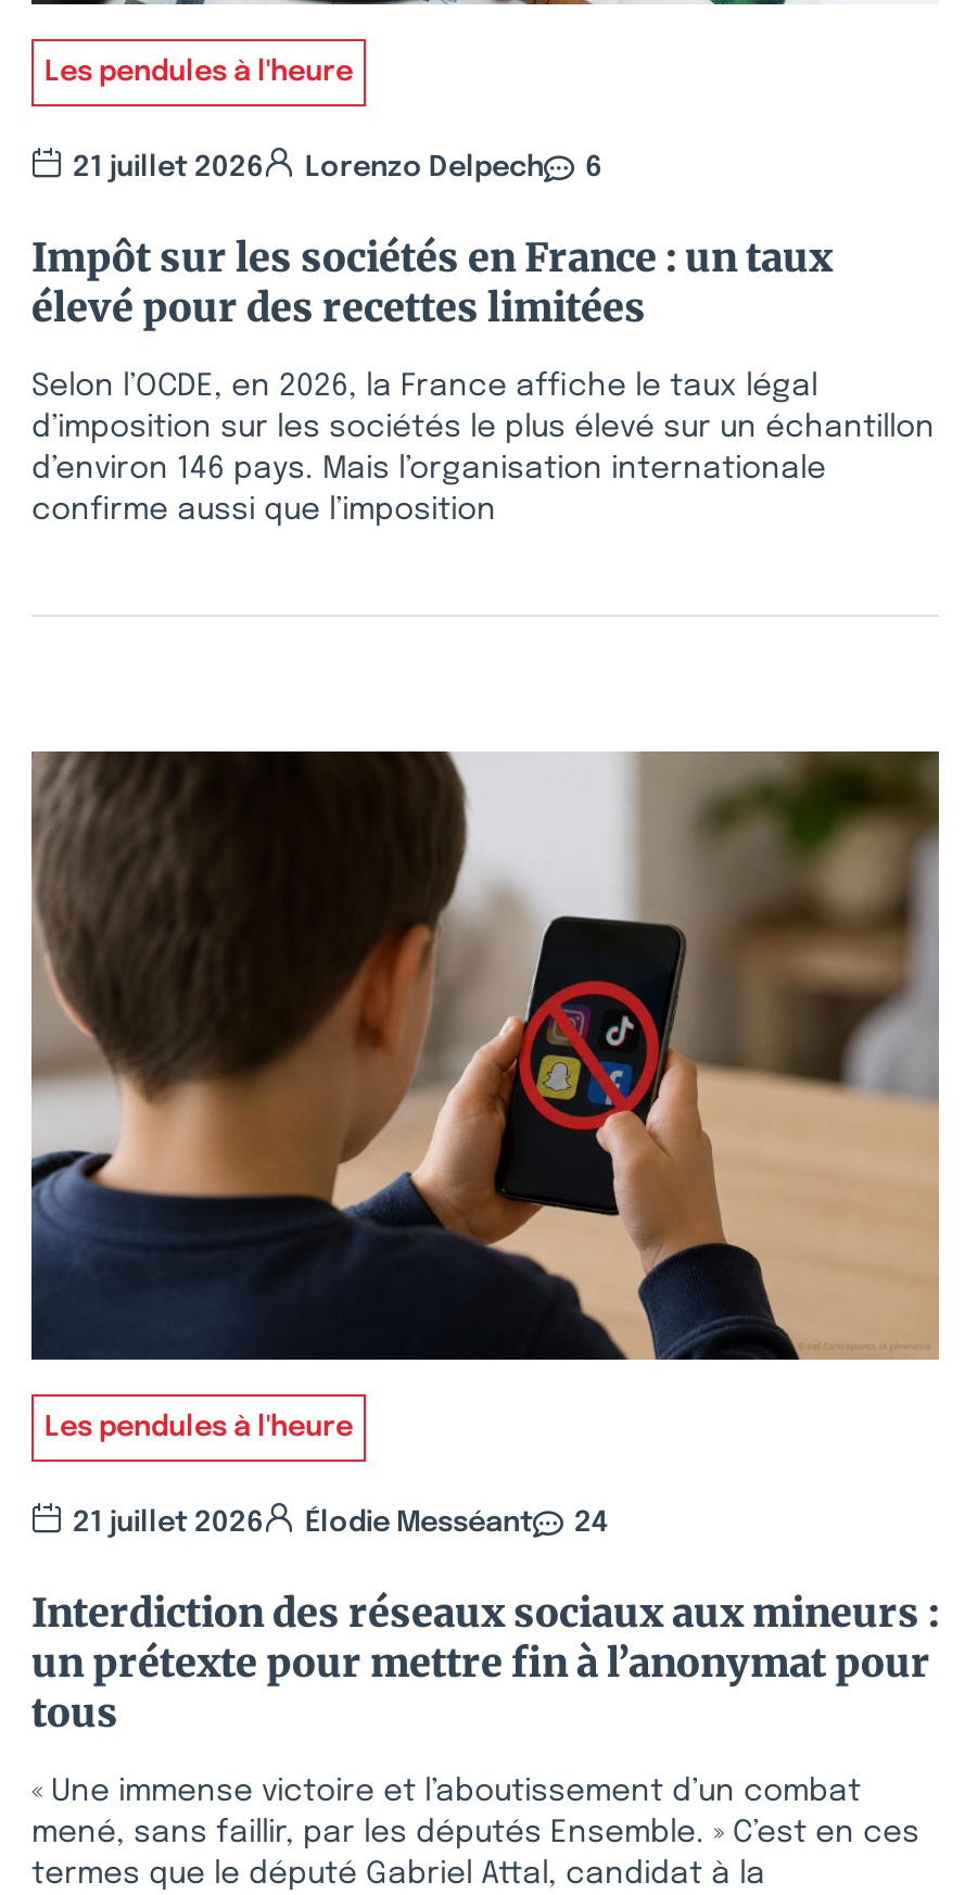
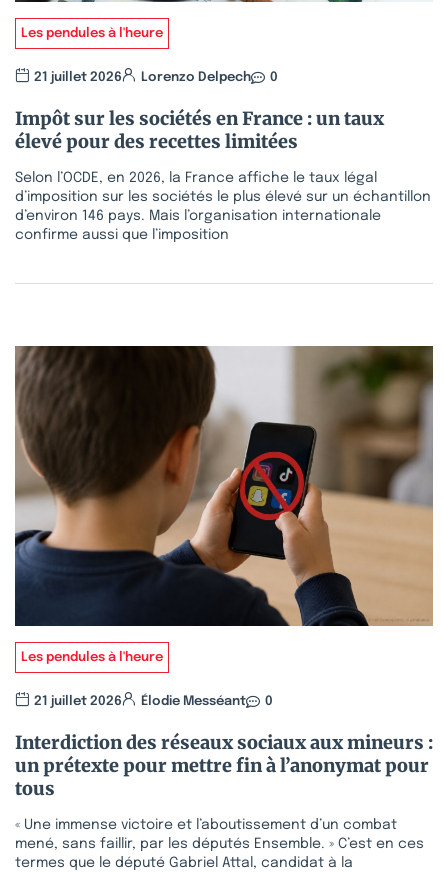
[73,154,602,182] 21 juillet 2026 Lorenzo Delpech 6 -> [34,71,278,84] 21 juillet 2026 Lorenzo Delpech 0
[73,1509,609,1537] 21 juillet 2026 Élodie Messéant 24 -> [34,695,273,708] 21 juillet 2026 Élodie Messéant 0

